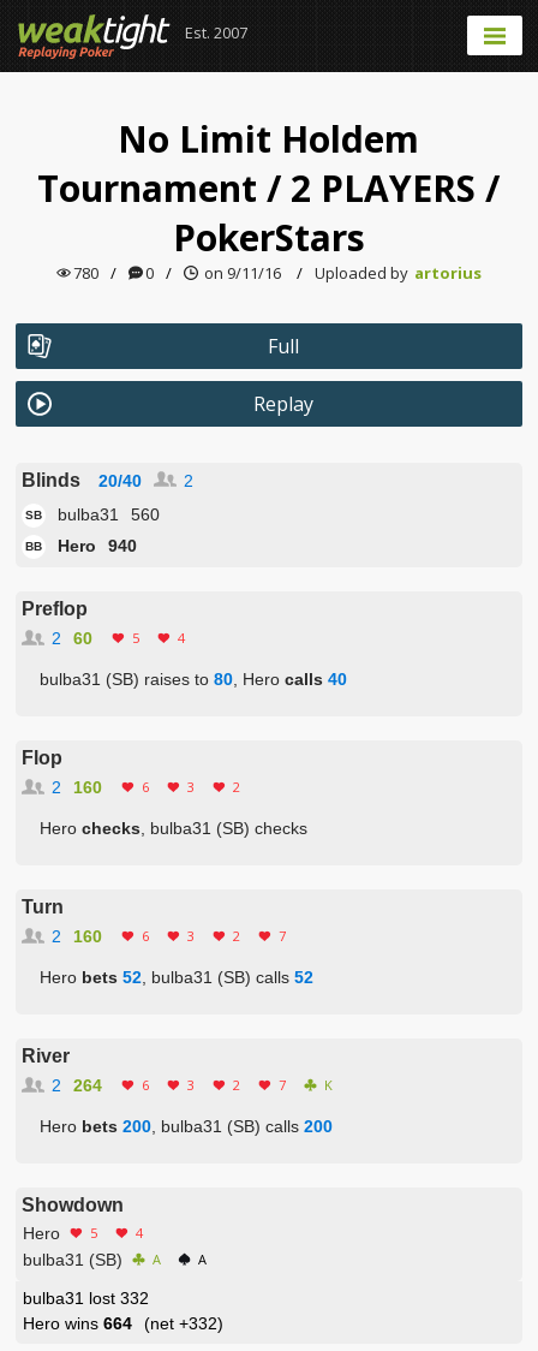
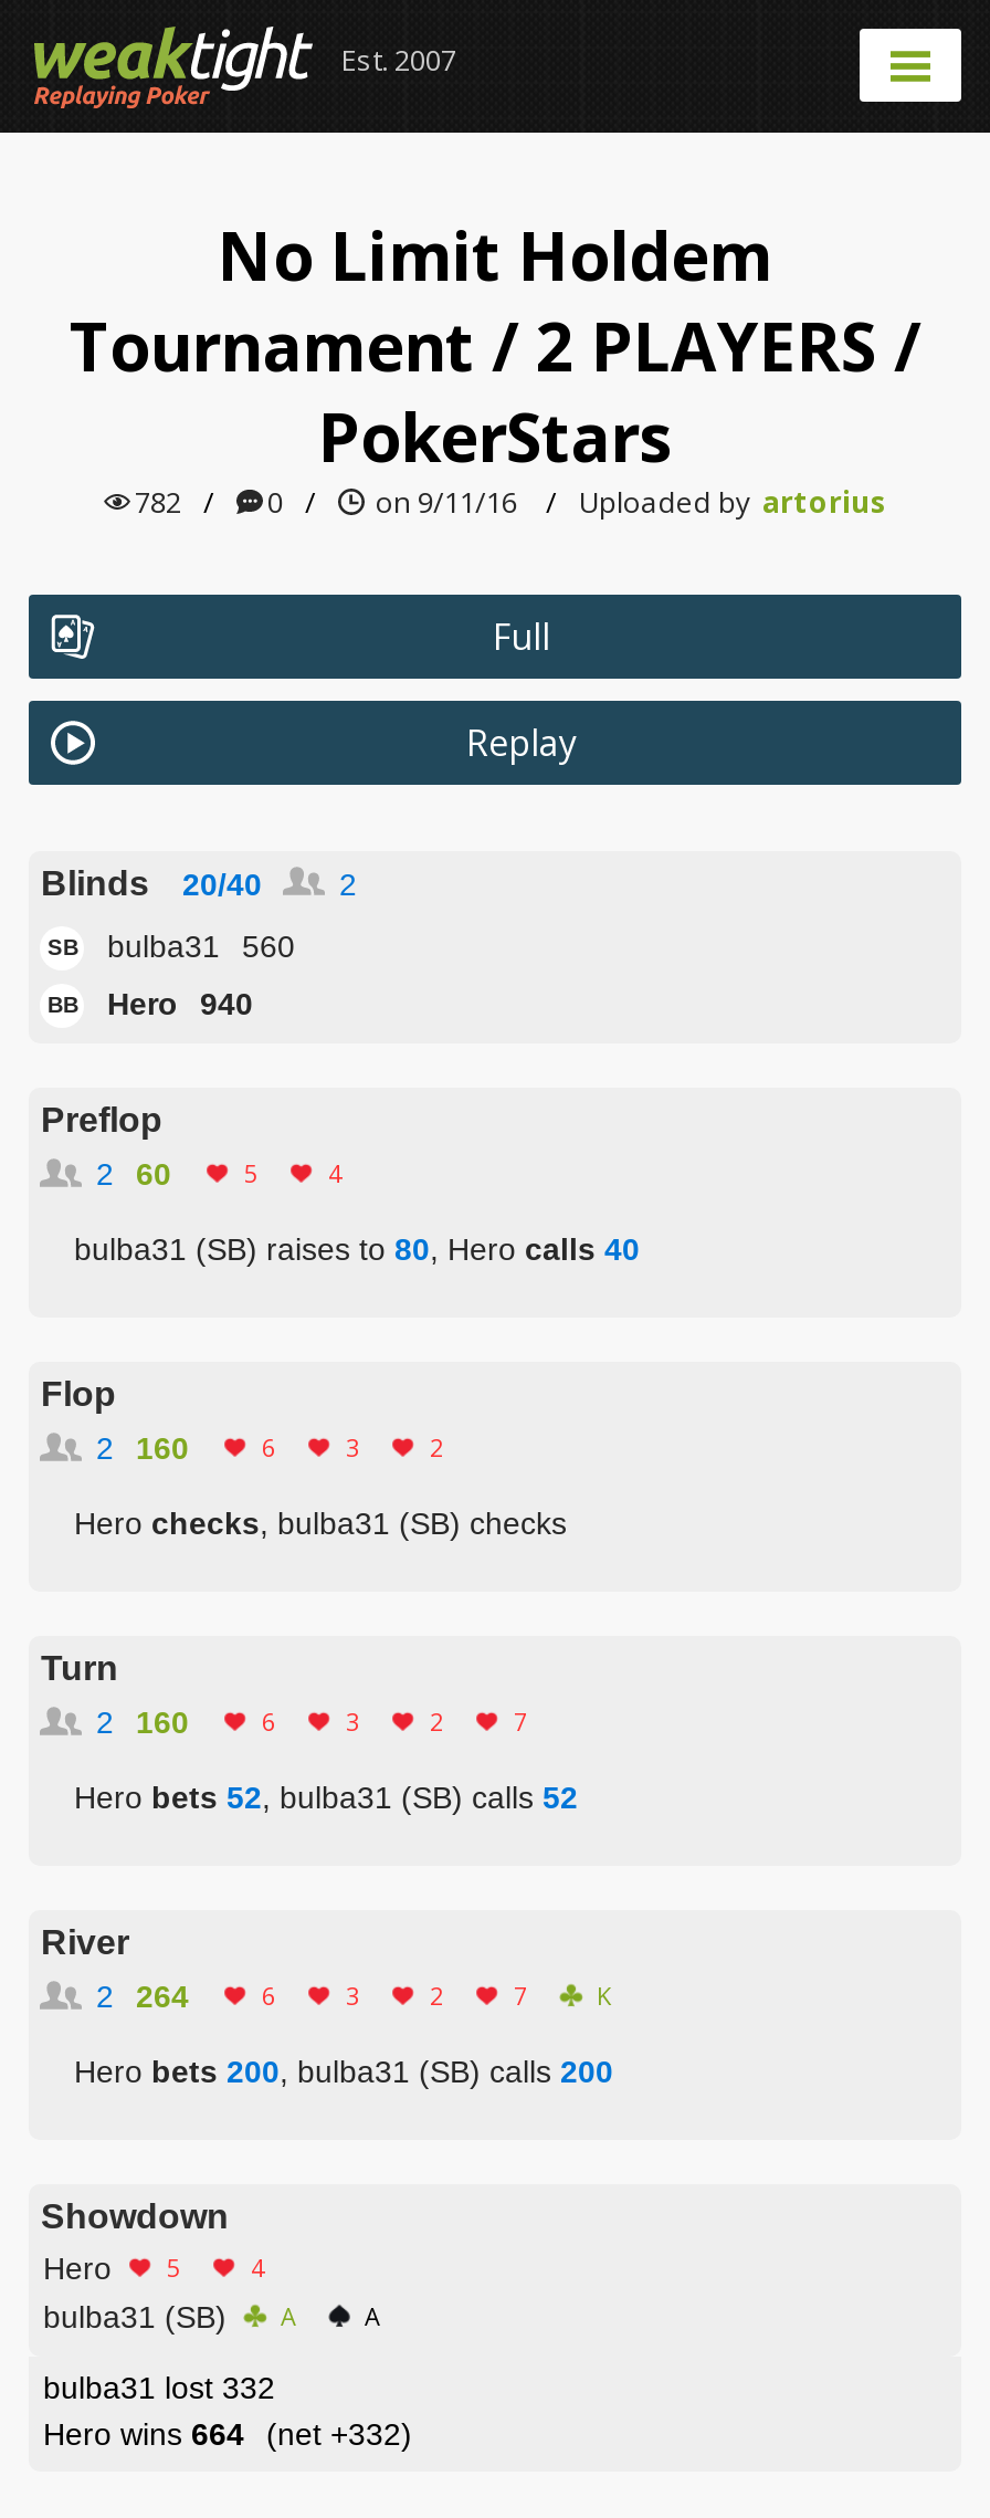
[73,262,482,284] 780 / 0 / on 9/11/16 / Uploaded by artorius -> [135,482,886,522] 782 / 0 / on 9/11/16 / Uploaded by artorius

